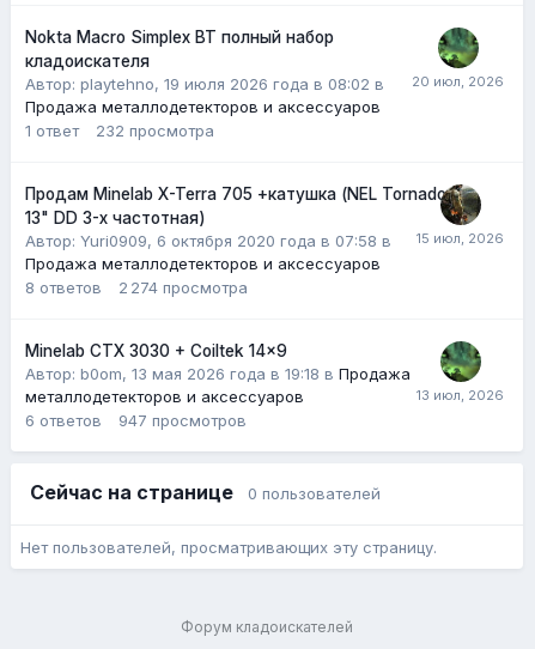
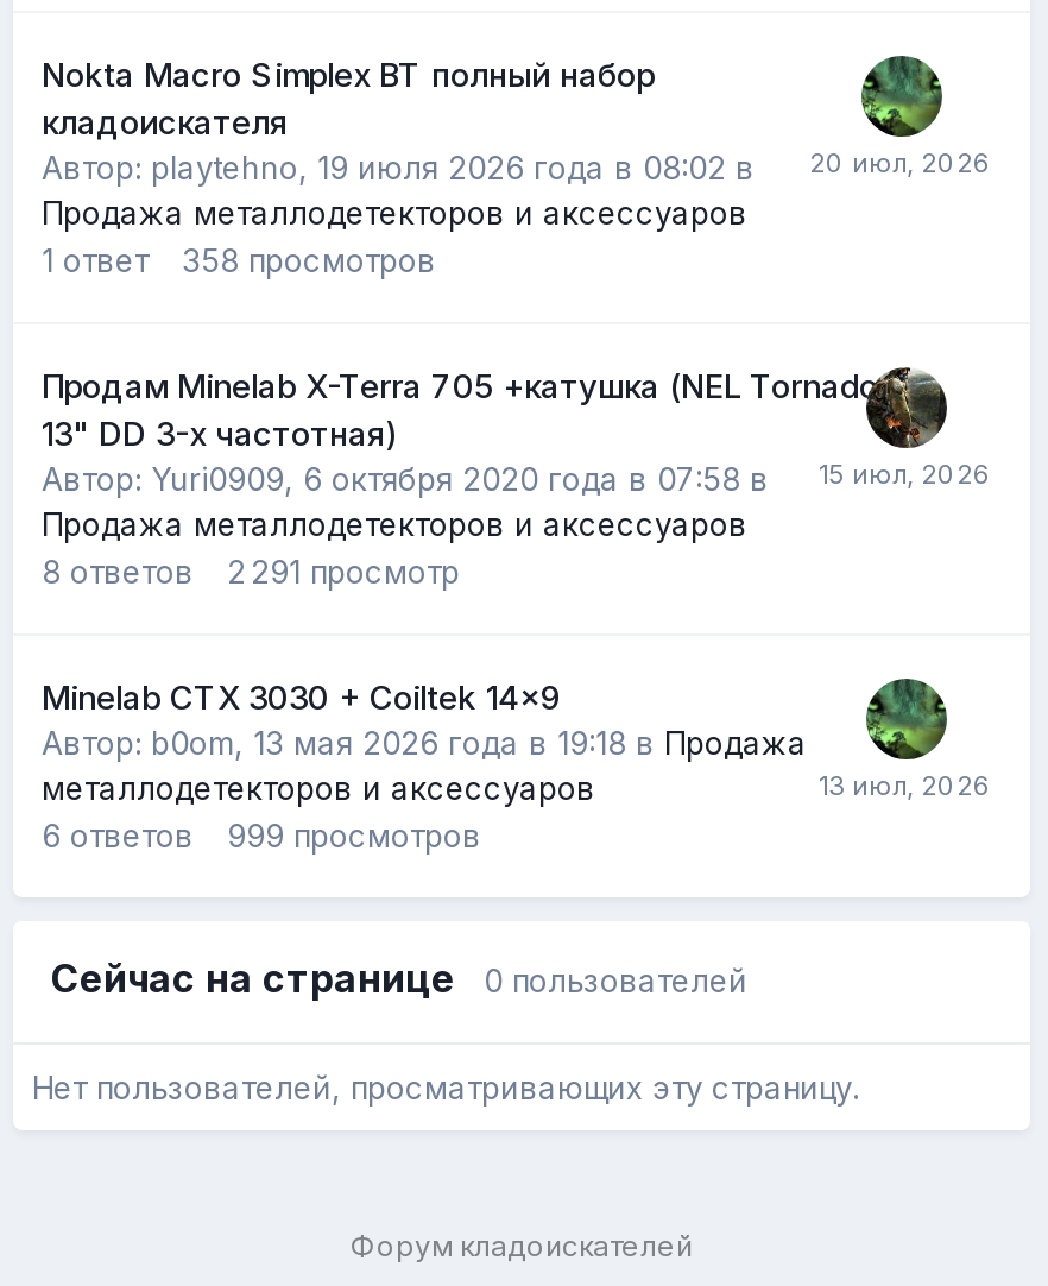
[25,121,214,140] 1 ответ 232 просмотра -> [42,242,436,280] 1 ответ 358 просмотров
[25,278,248,297] 8 ответов 2 274 просмотра -> [42,554,460,592] 8 ответов 2 291 просмотр
[25,411,247,430] 6 ответов 947 просмотров -> [42,817,481,856] 6 ответов 999 просмотров

